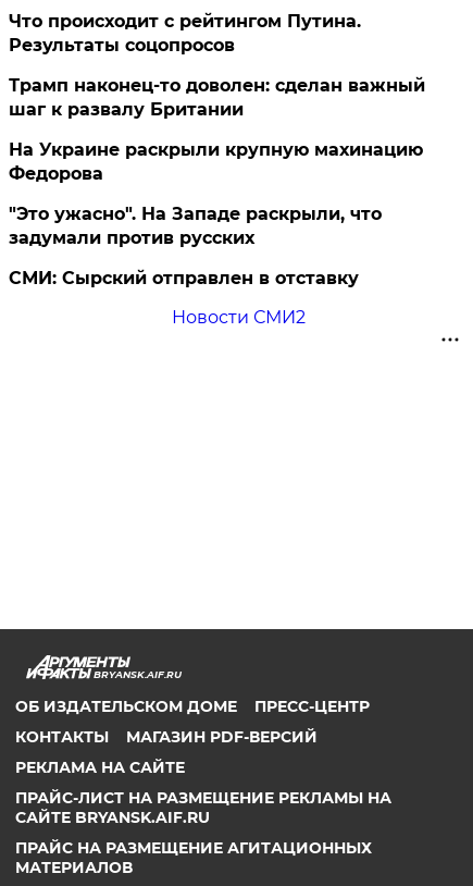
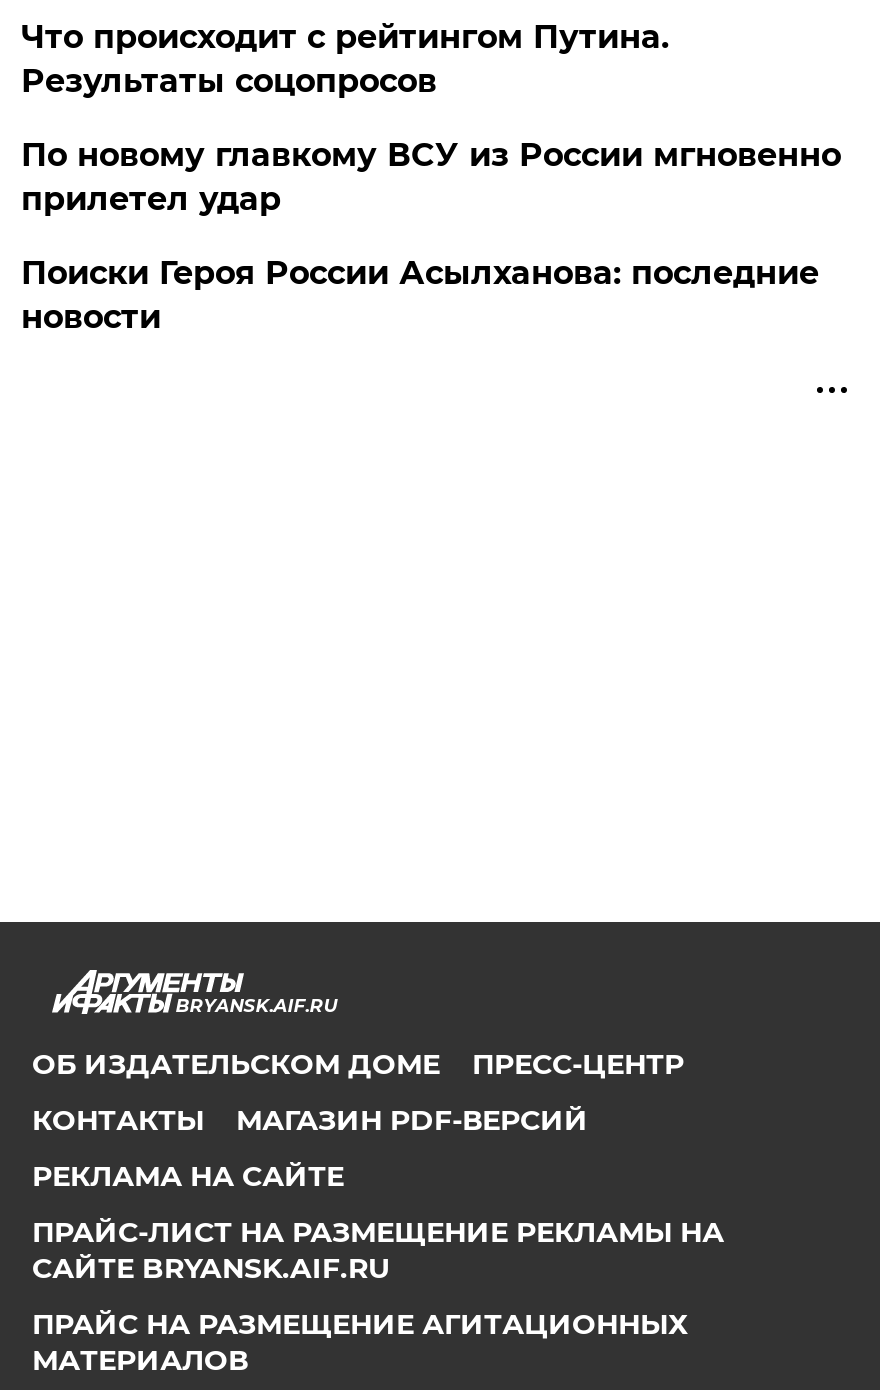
[9,75,426,328] Трамп наконец-то доволен: сделан важный | шаг к развалу Британии | На Украине раскрыли крупную махинацию | Федорова | "Это ужасно". На Западе раскрыли, что | задумали против русских | СМИ: Сырский отправлен в отставку | Новости СМИ2 -> [21,136,841,336] По новому главкому ВСУ из России мгновенно | прилетел удар | Поиски Героя России Асылханова: последние | новости

